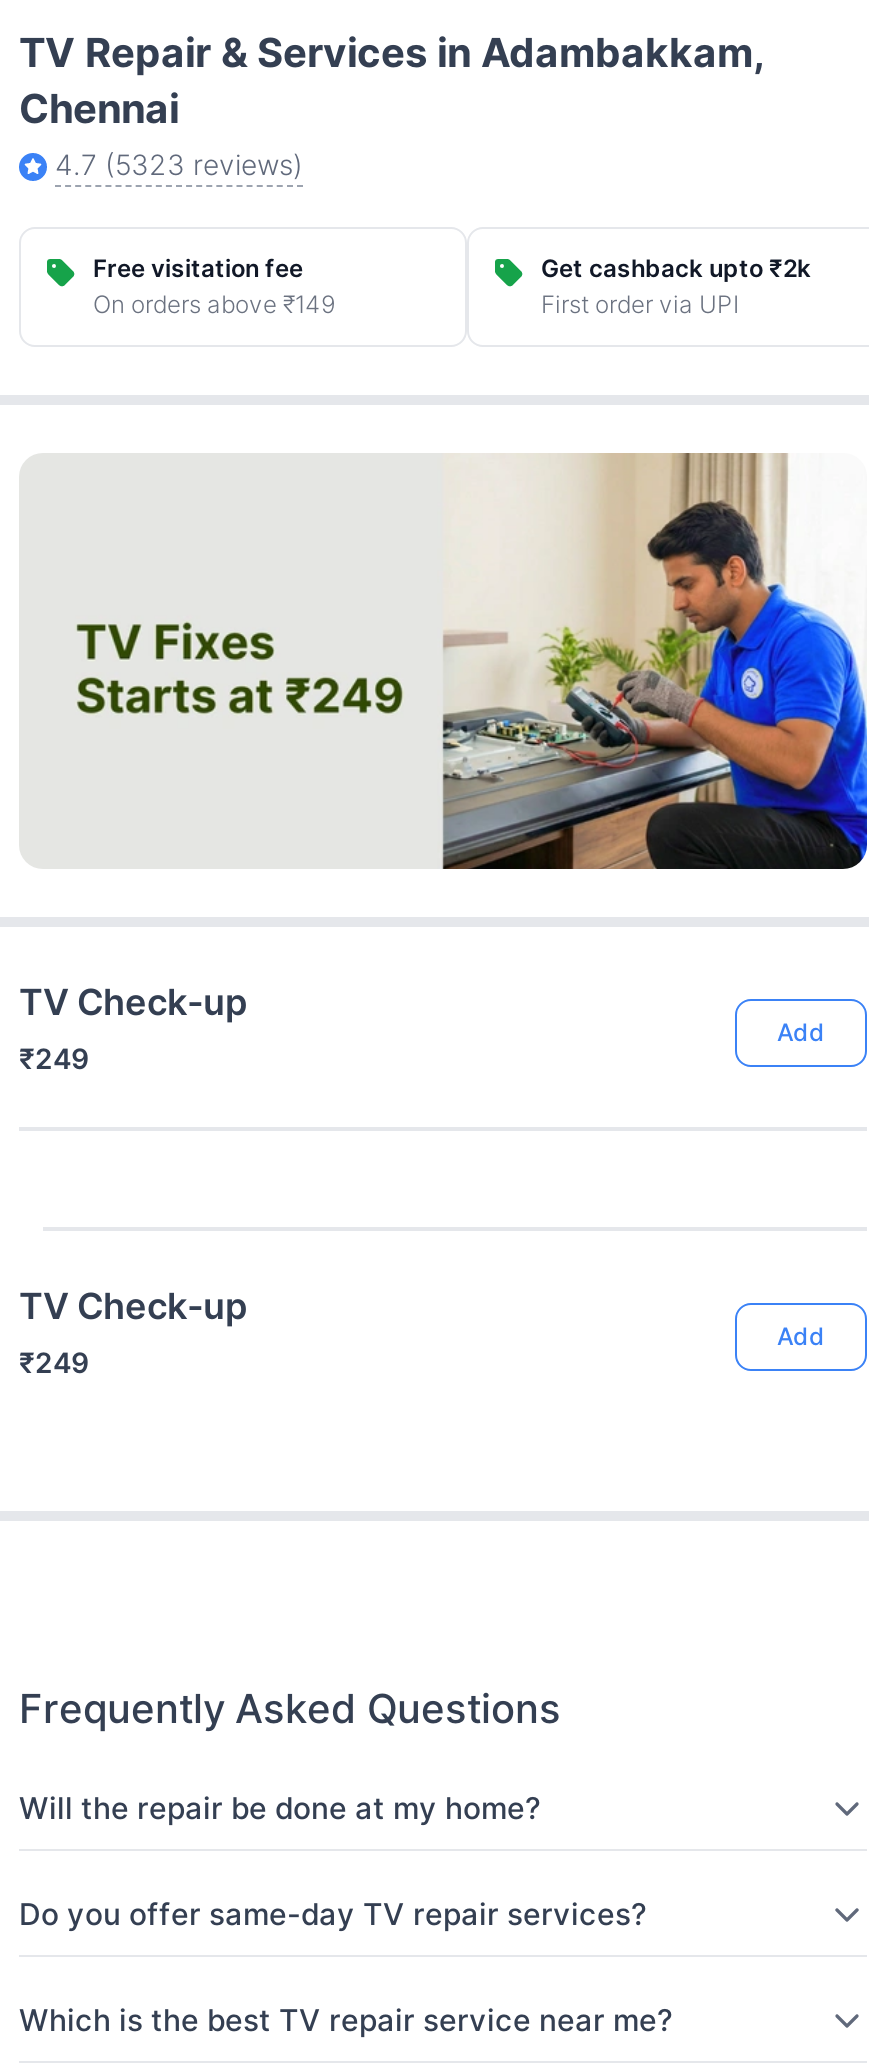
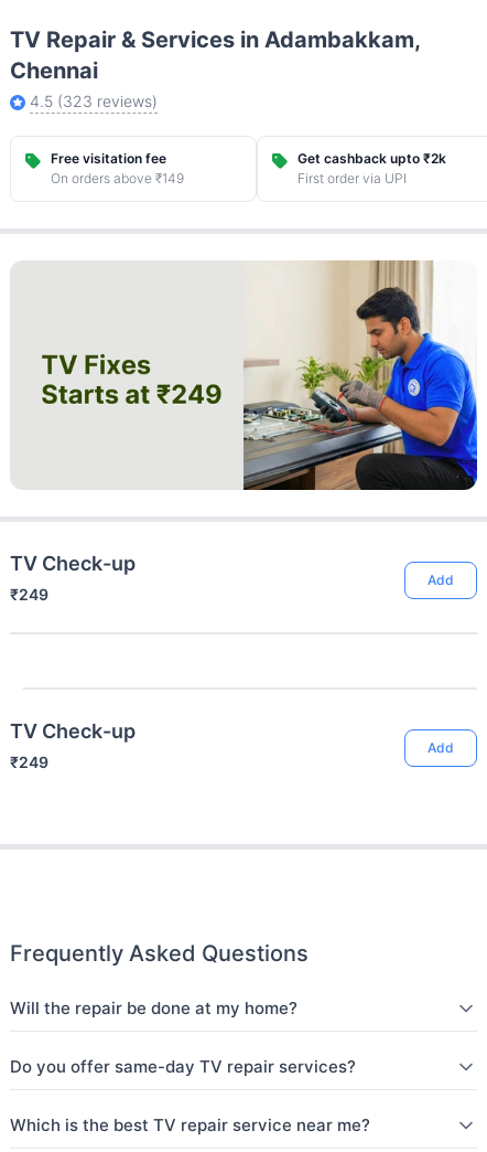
[55,147,303,181] 4.7 (5323 reviews) -> [30,92,158,110] 4.5 (323 reviews)

